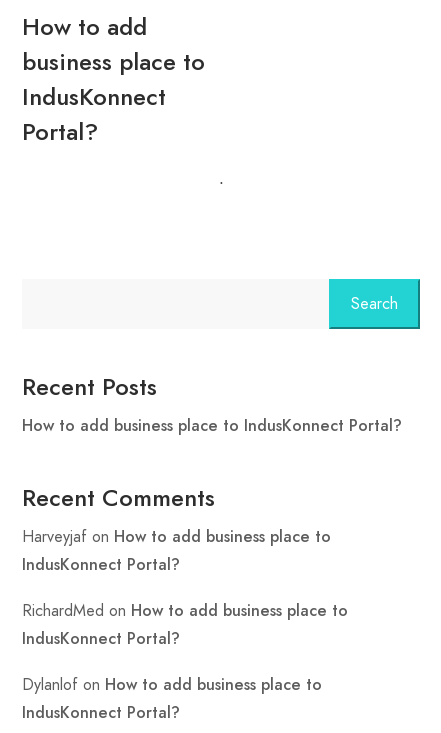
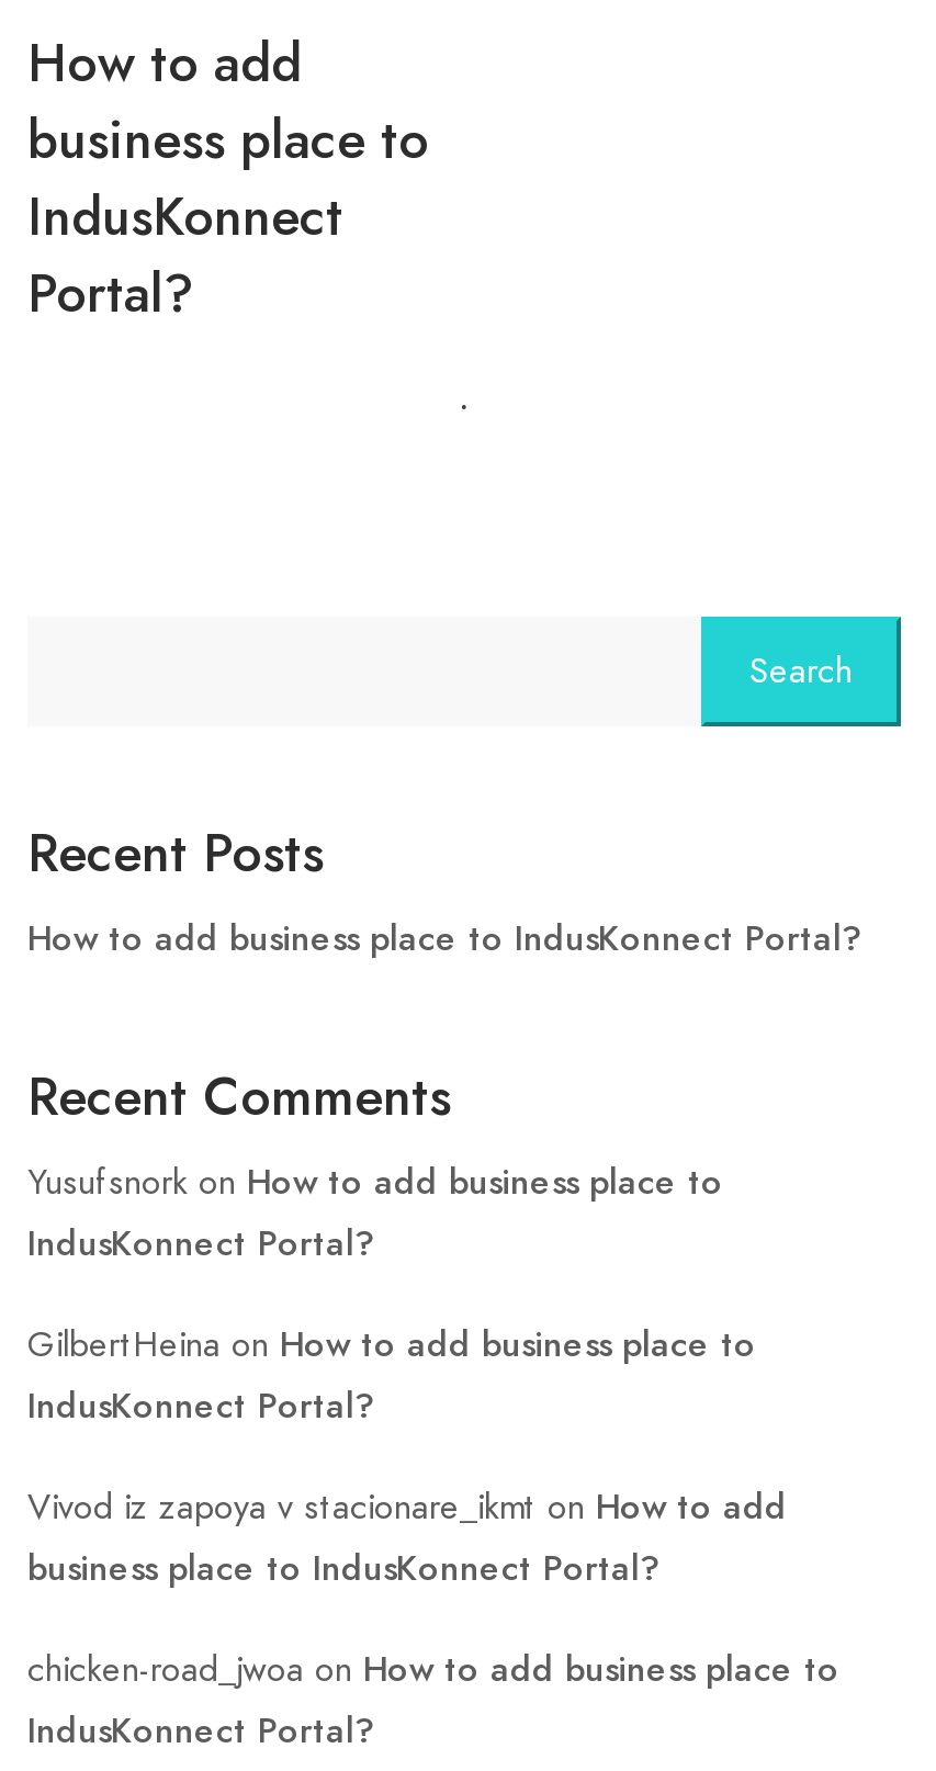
[22,525,331,548] Harveyjaf on How to add business place to -> [27,1156,723,1206] Yusufsnork on How to add business place to
[22,599,348,622] RichardMed on How to add business place to -> [27,1318,756,1369] GilbertHeina on How to add business place to
[22,673,322,696] Dylanlof on How to add business place to -> [27,1480,839,1693] Vivod iz zapoya v stacionare_ikmt on How to add | business place to IndusKonnect Portal? | chicken-road_jwoa on How to add business place to

